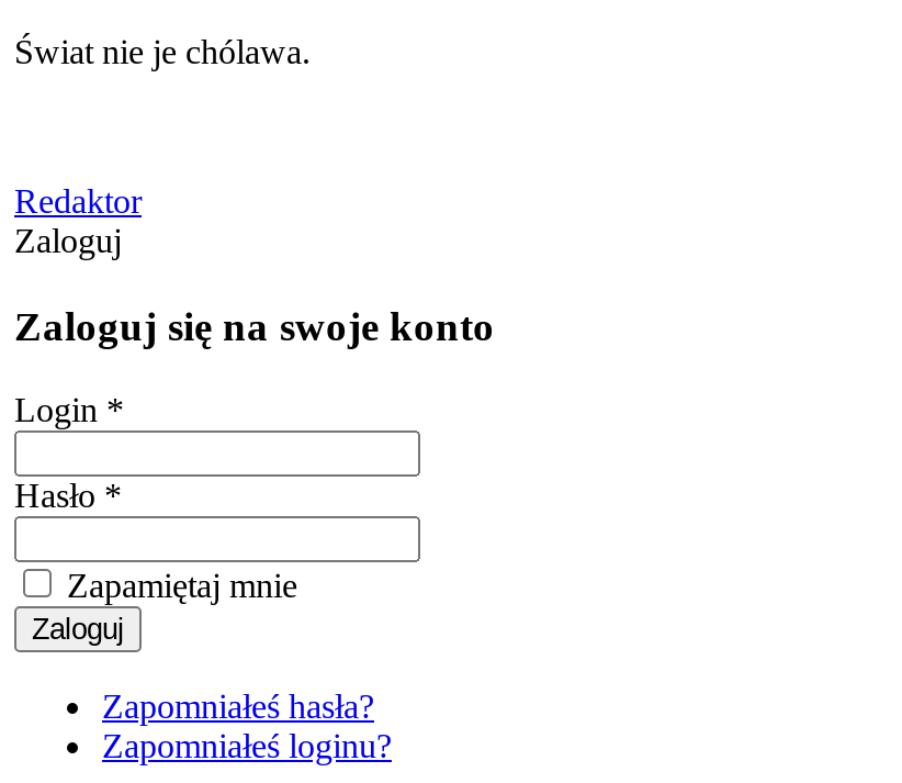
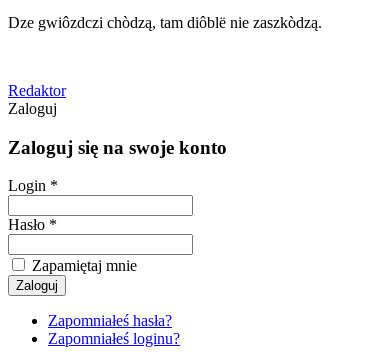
[14,33,311,70] Świat nie je chólawa. -> [8,14,322,31] Dze gwiôzdczi chòdzą, tam diôblë nie zaszkòdzą.

